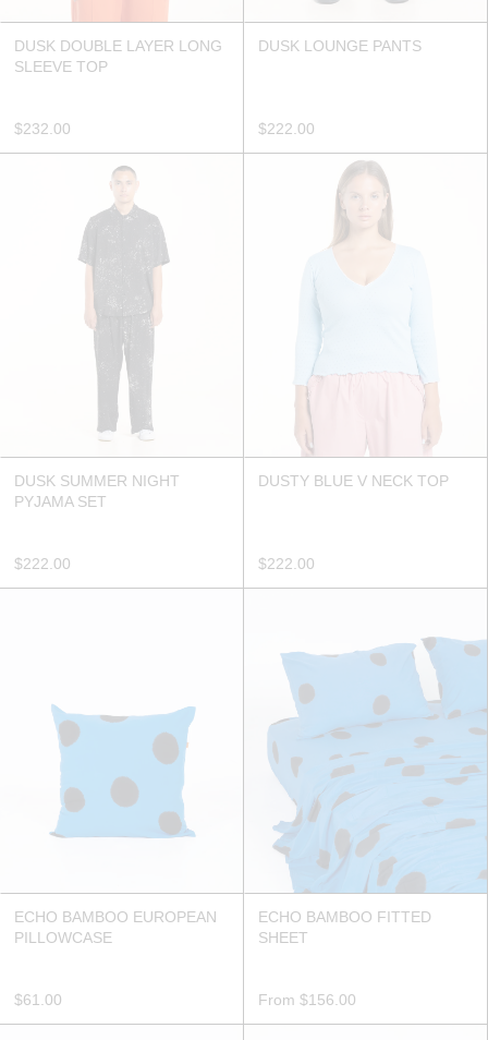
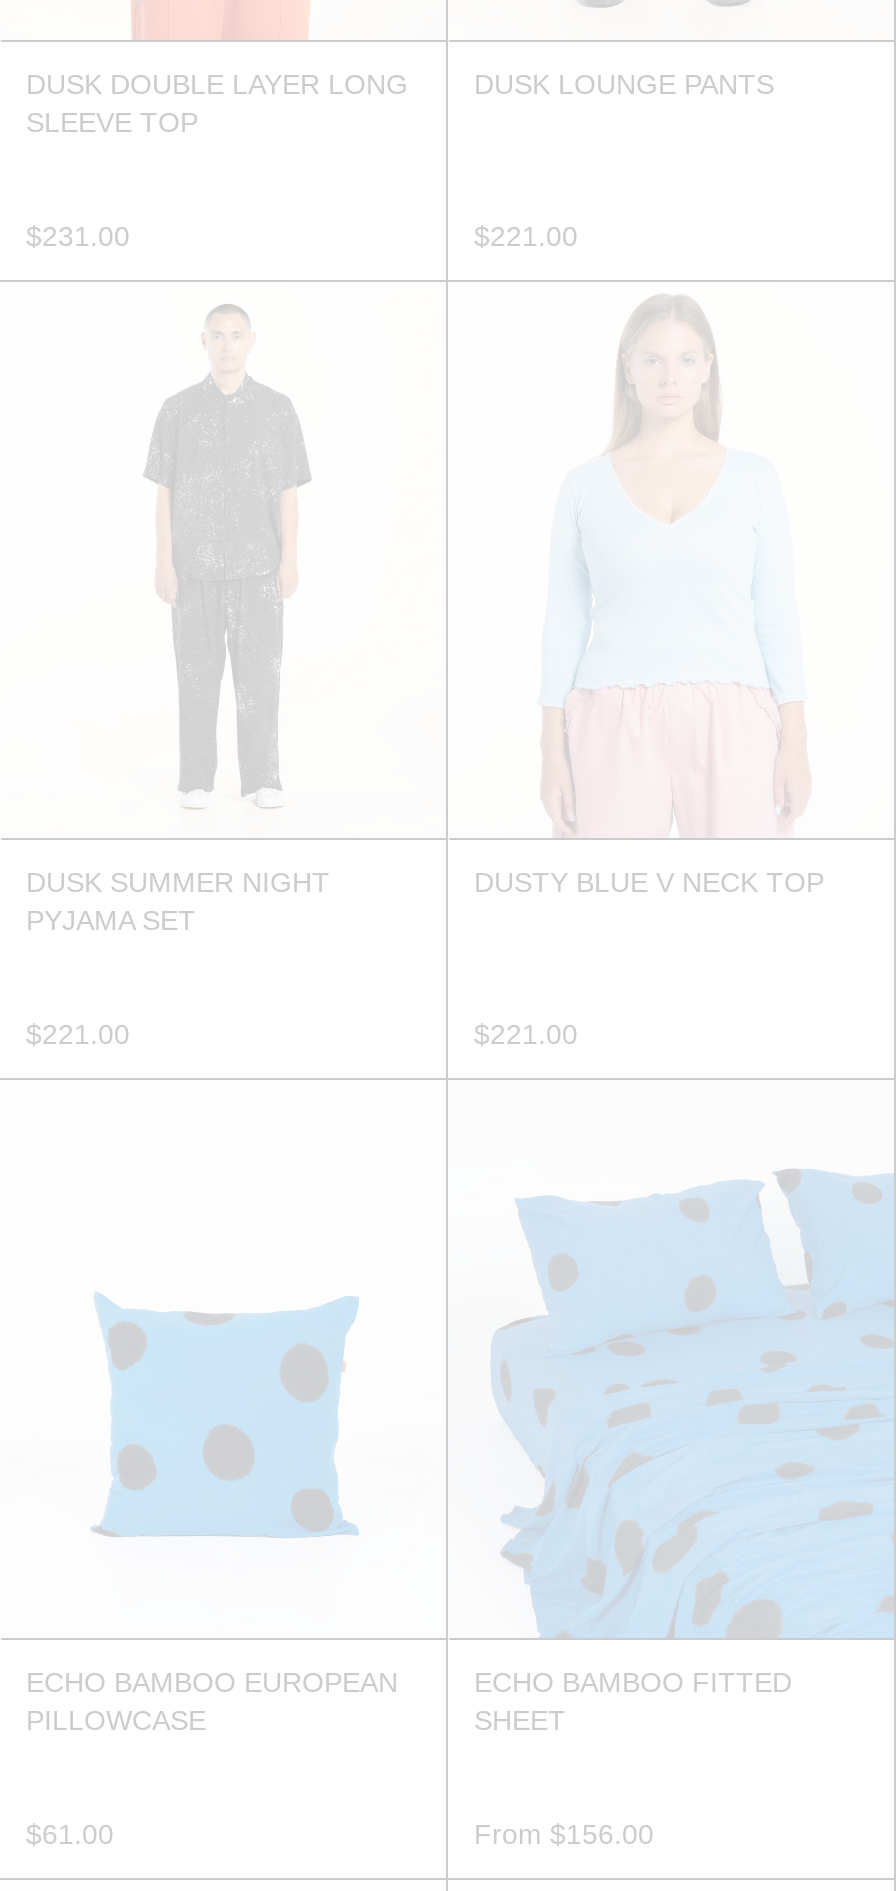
[14,119,71,137] $232.00 -> [26,219,130,251] $231.00
[258,119,315,137] $222.00 -> [474,219,578,251] $221.00
[14,555,71,573] $222.00 -> [26,1018,130,1050] $221.00
[258,555,315,573] $222.00 -> [474,1018,578,1050] $221.00

